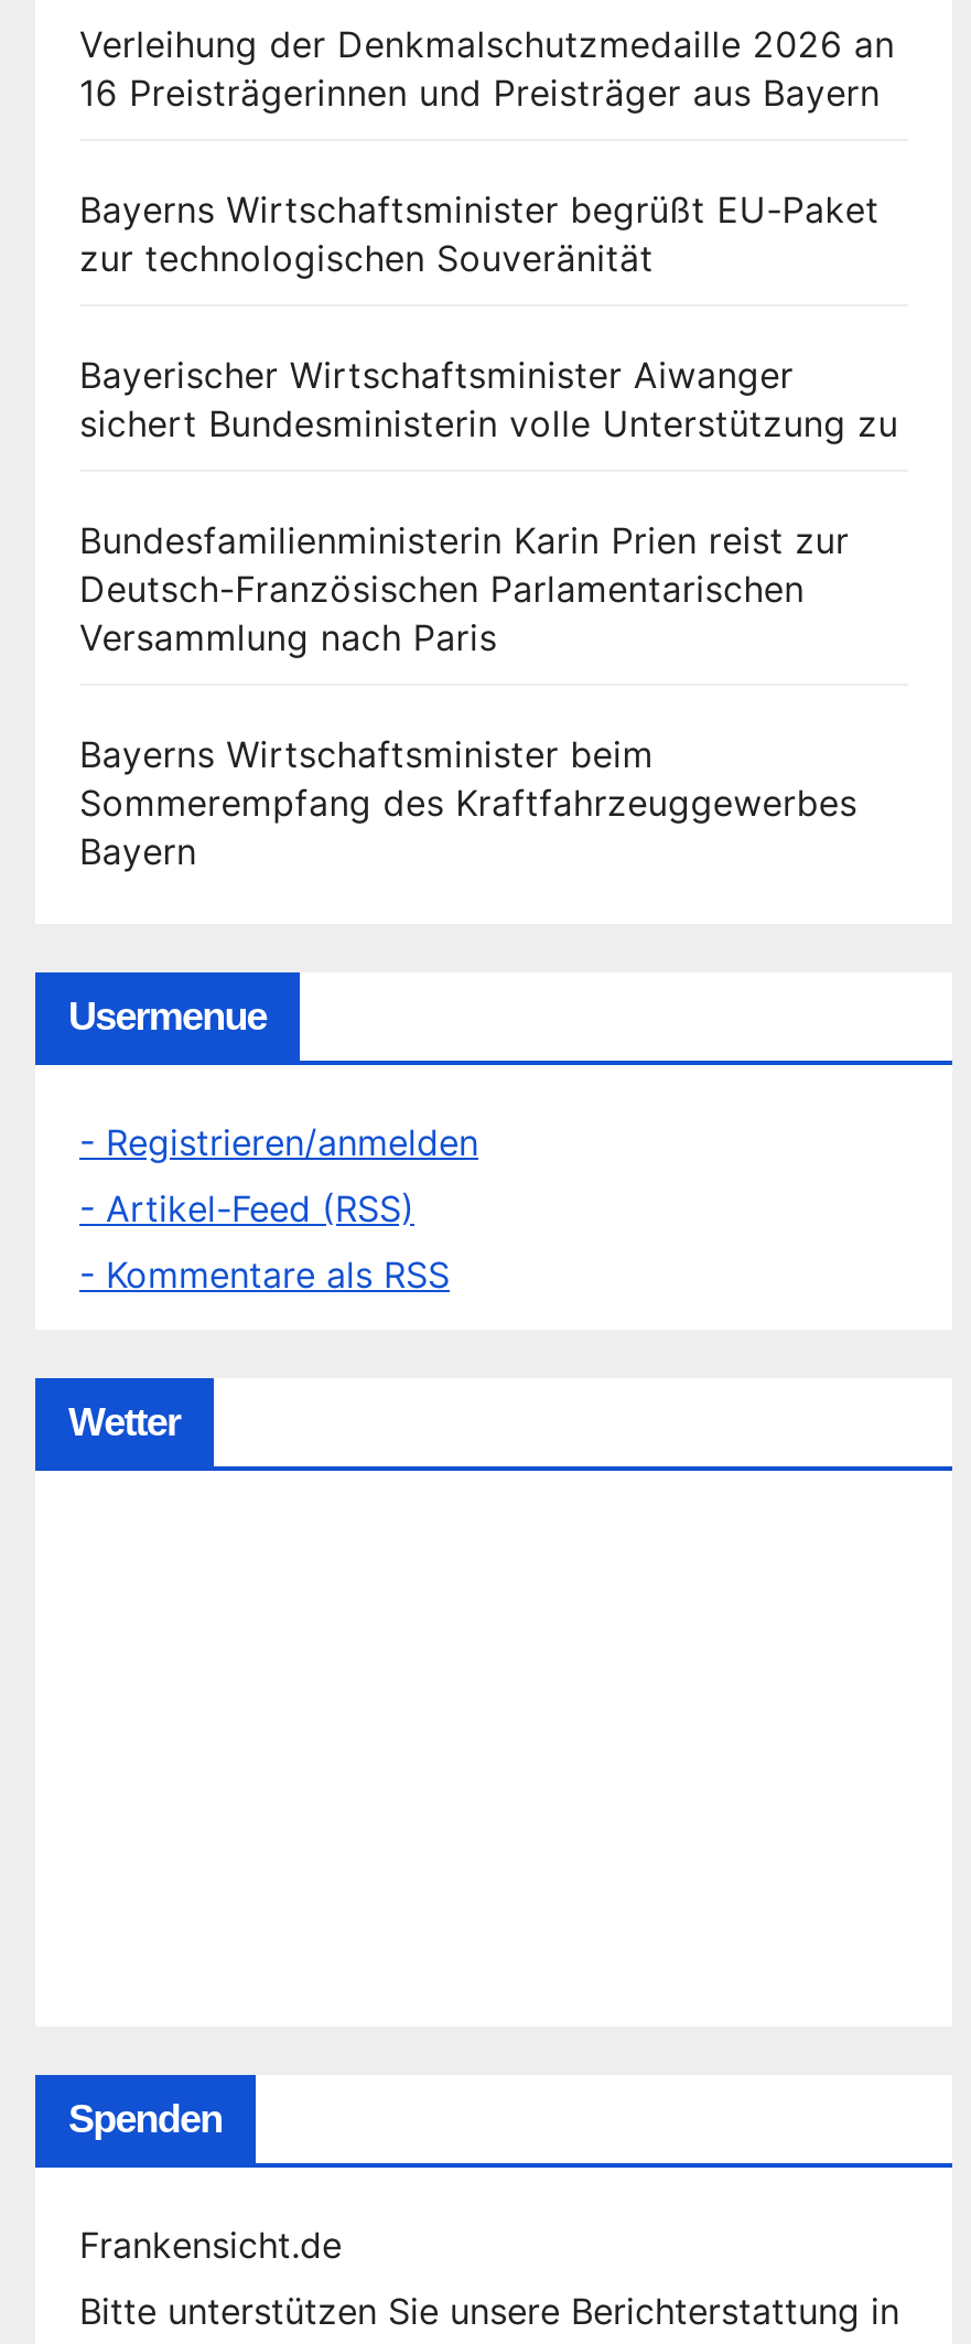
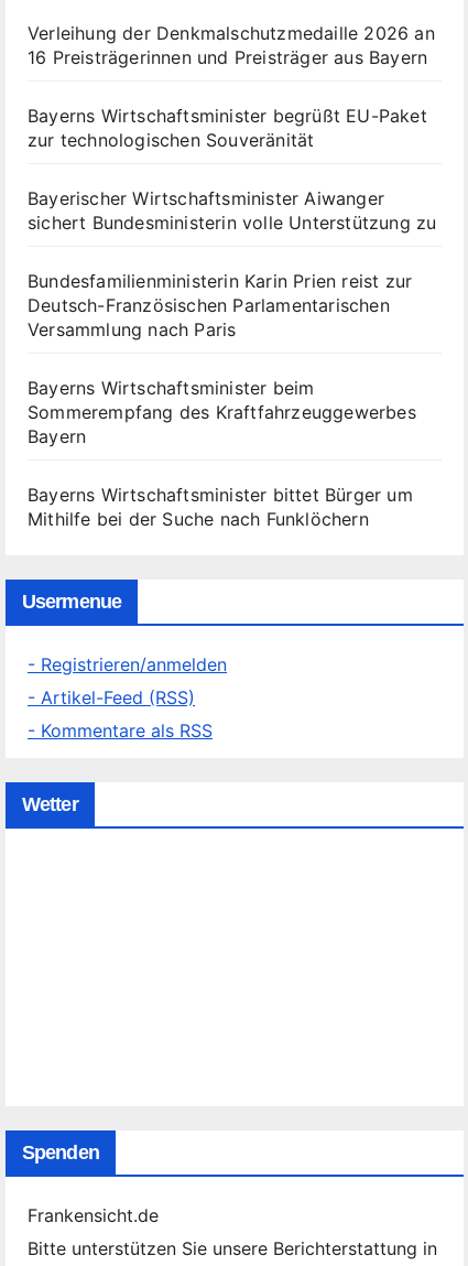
none -> [28,483,413,530] Bayerns Wirtschaftsminister bittet Bürger um | Mithilfe bei der Suche nach Funklöchern

